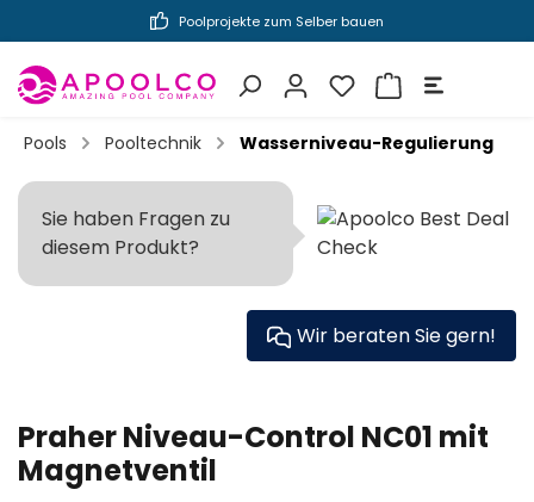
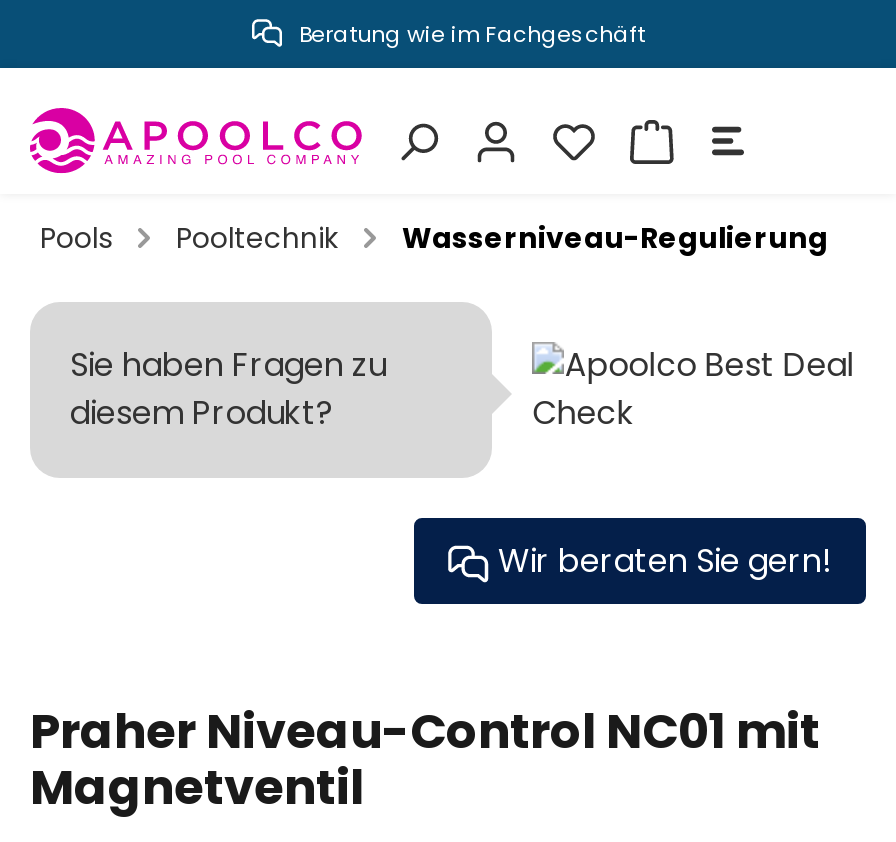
[179,11,384,30] Poolprojekte zum Selber bauen -> [299,17,645,49] Beratung wie im Fachgeschäft

